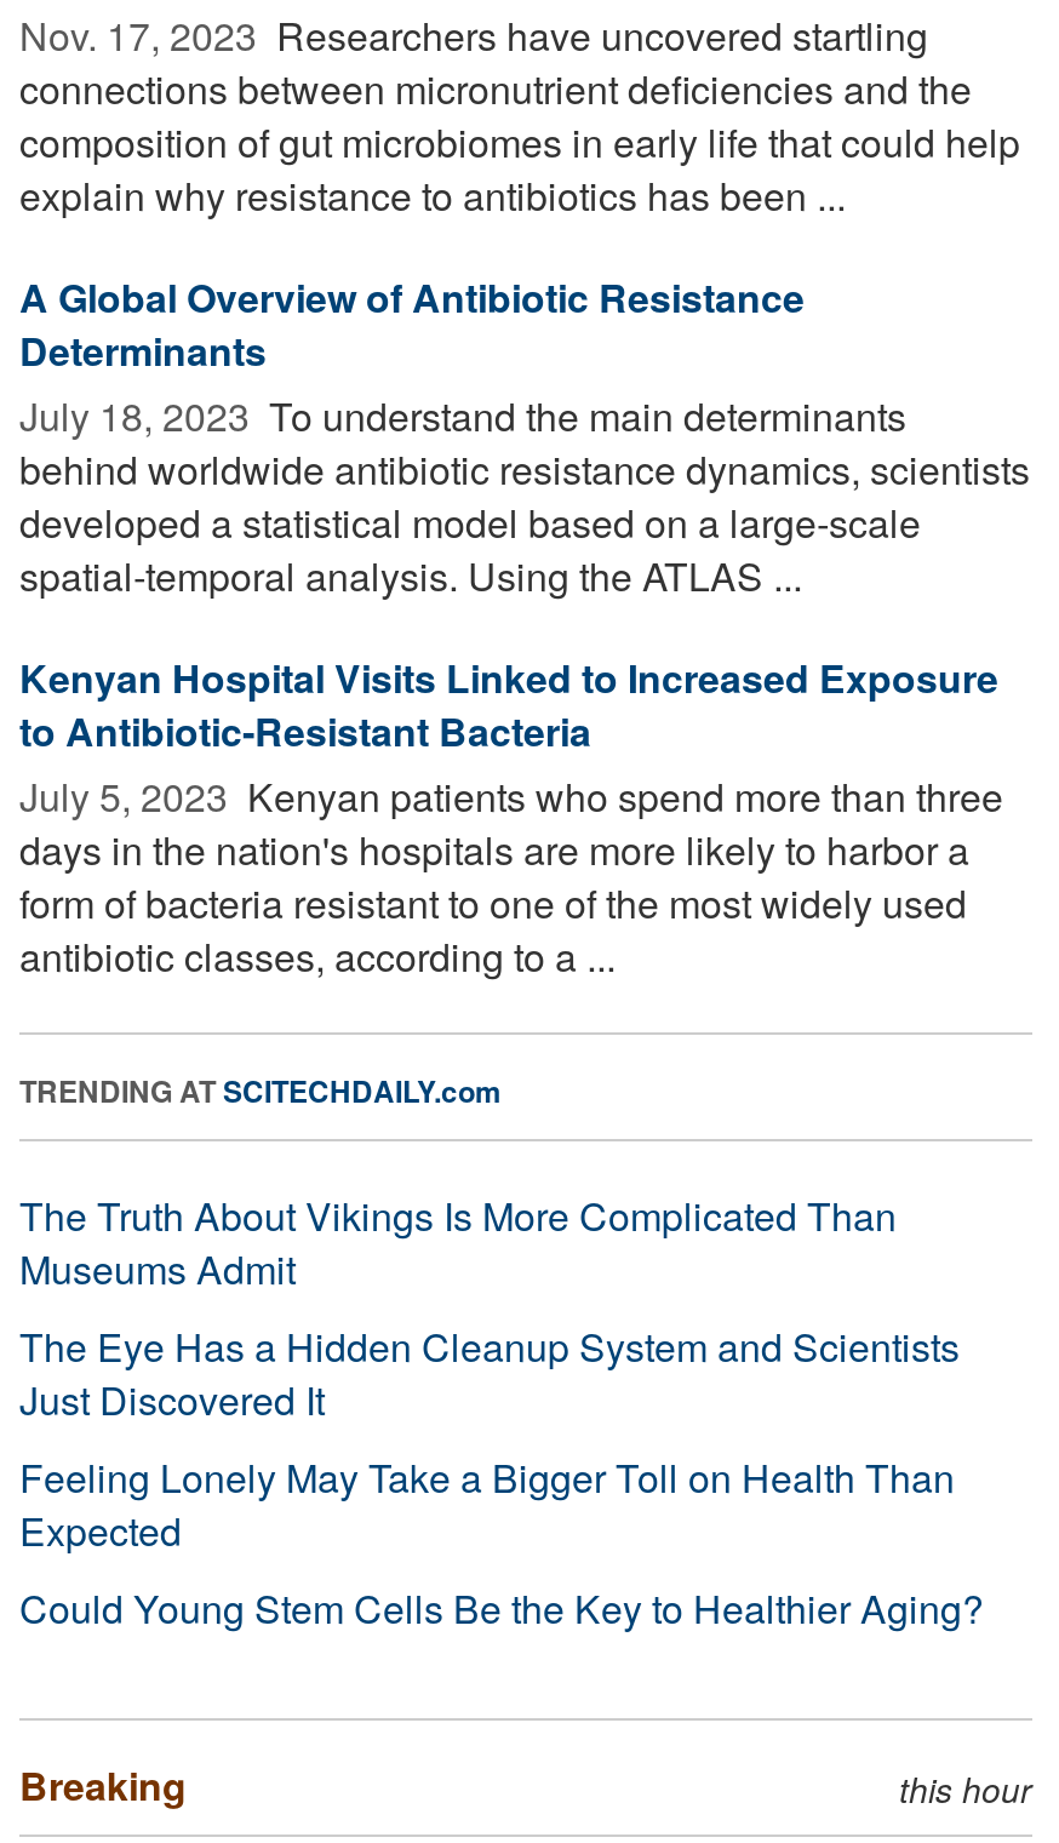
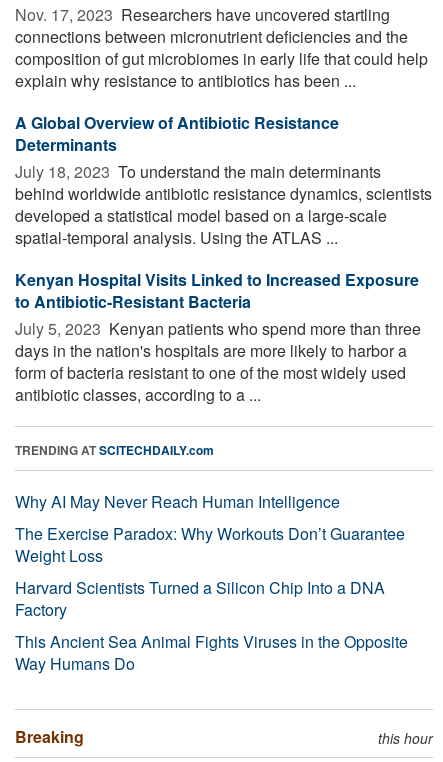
[19,1187,984,1635] The Truth About Vikings Is More Complicated Than | Museums Admit | The Eye Has a Hidden Cleanup System and Scientists | Just Discovered It | Feeling Lonely May Take a Bigger Toll on Health Than | Expected | Could Young Stem Cells Be the Key to Healthier Aging? -> [15,490,408,675] Why AI May Never Reach Human Intelligence | The Exercise Paradox: Why Workouts Don’t Guarantee | Weight Loss | Harvard Scientists Turned a Silicon Chip Into a DNA | Factory | This Ancient Sea Animal Fights Viruses in the Opposite | Way Humans Do

